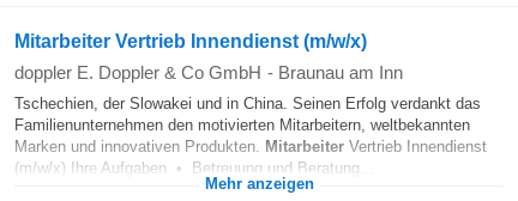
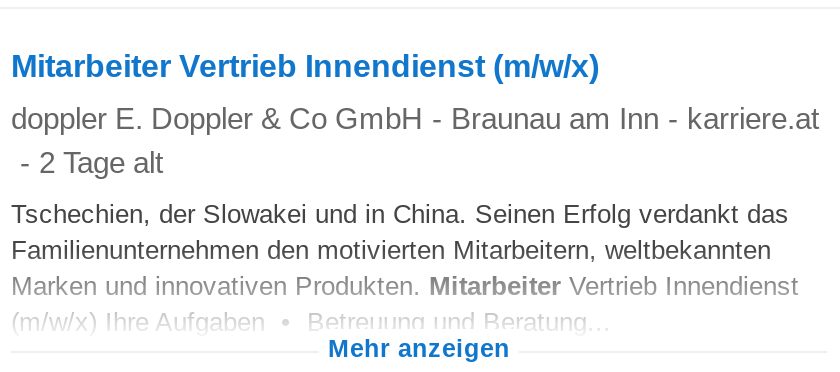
[14,62,403,83] doppler E. Doppler & Co GmbH - Braunau am Inn -> [11,101,819,179] doppler E. Doppler & Co GmbH - Braunau am Inn - karriere.at | - 2 Tage alt

